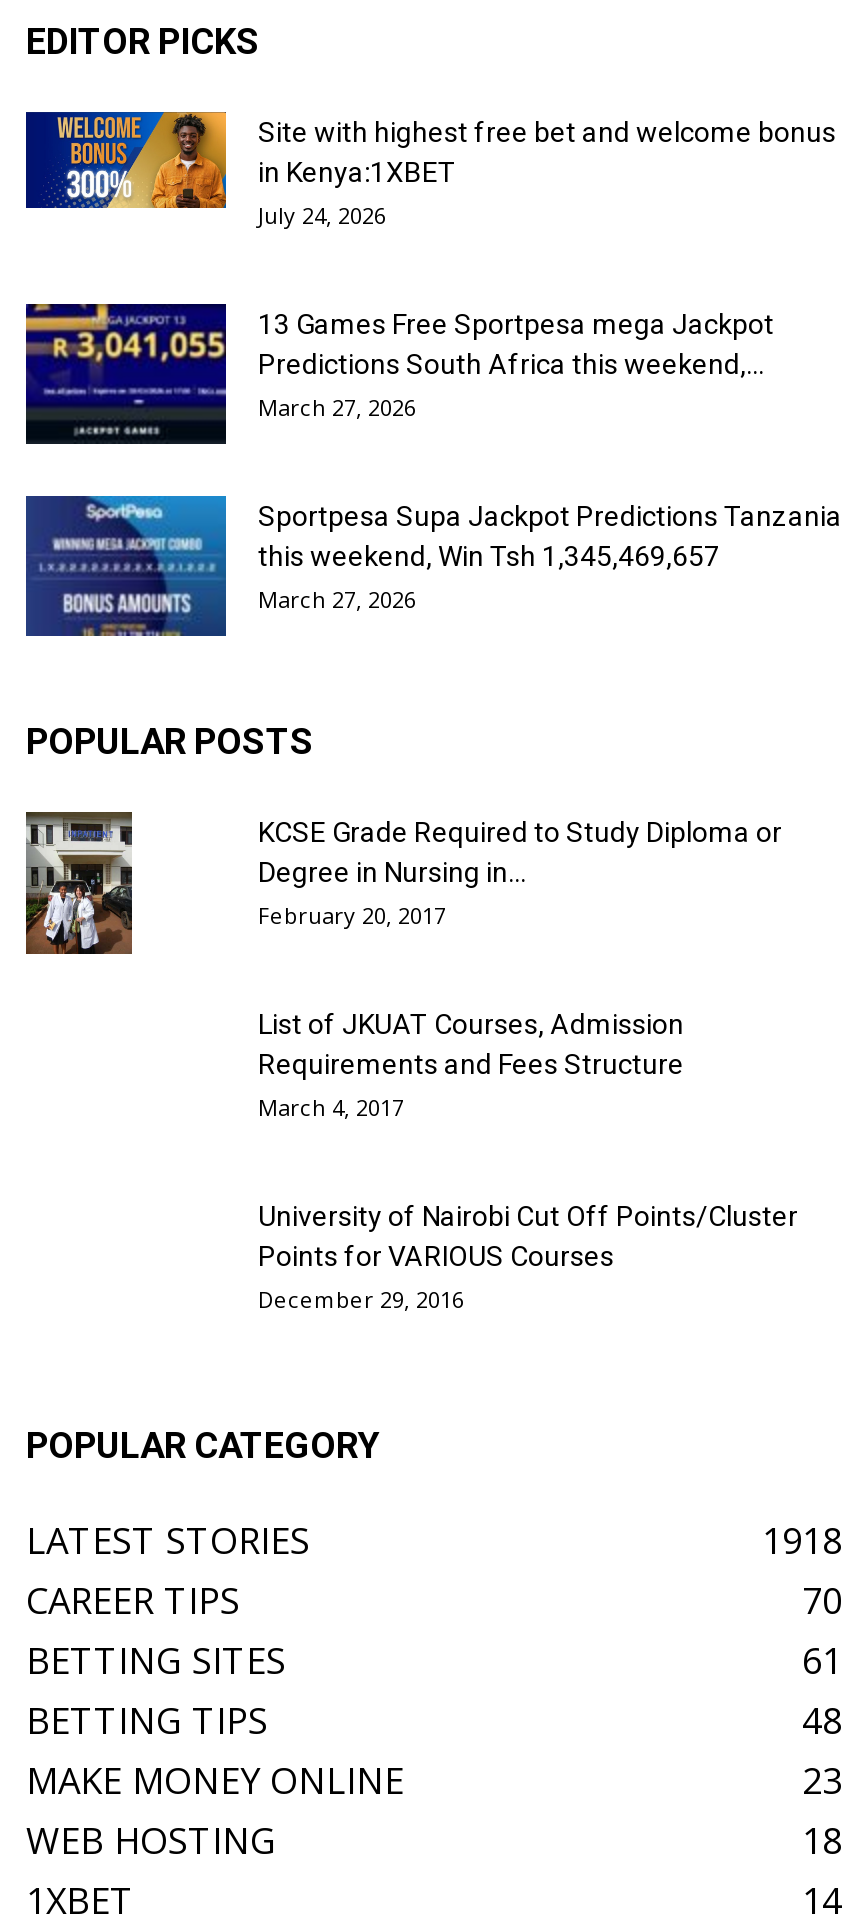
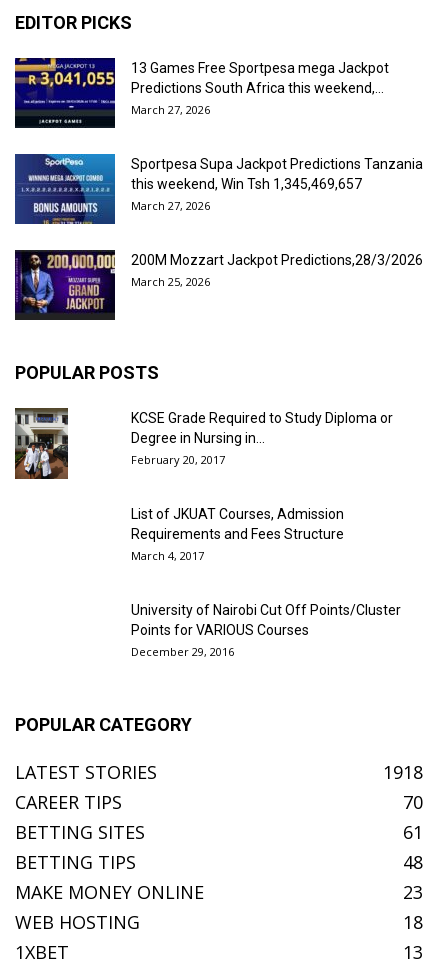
[24,110,836,230] [image] | Site with highest free bet and welcome bonus | in Kenya:1XBET | July 24, 2026 -> none
moved [22,300,842,614] -> [13,56,423,213]: [image] | 13 Games Free Sportpesa mega Jackpot | Predictions South Africa this weekend,... | March 27, 2026 | Sportpesa Supa Jackpot Predictions Tanzania | this weekend, Win Tsh 1,345,469,657 | March 27, 2026
none -> [15,249,423,321] [image] | 200M Mozzart Jackpot Predictions,28/3/2026 | March 25, 2026
[802,1876,842,1924] 14 -> [403,940,423,964] 13

